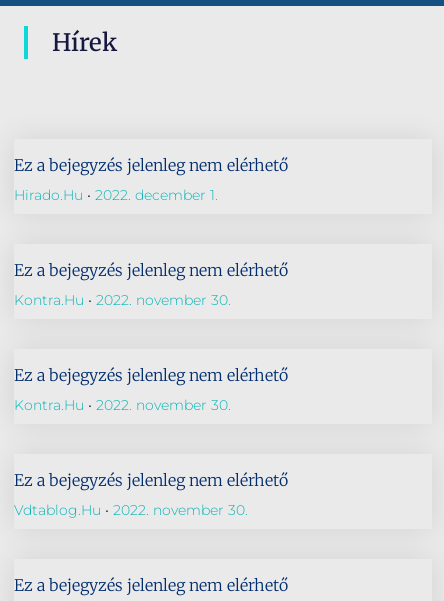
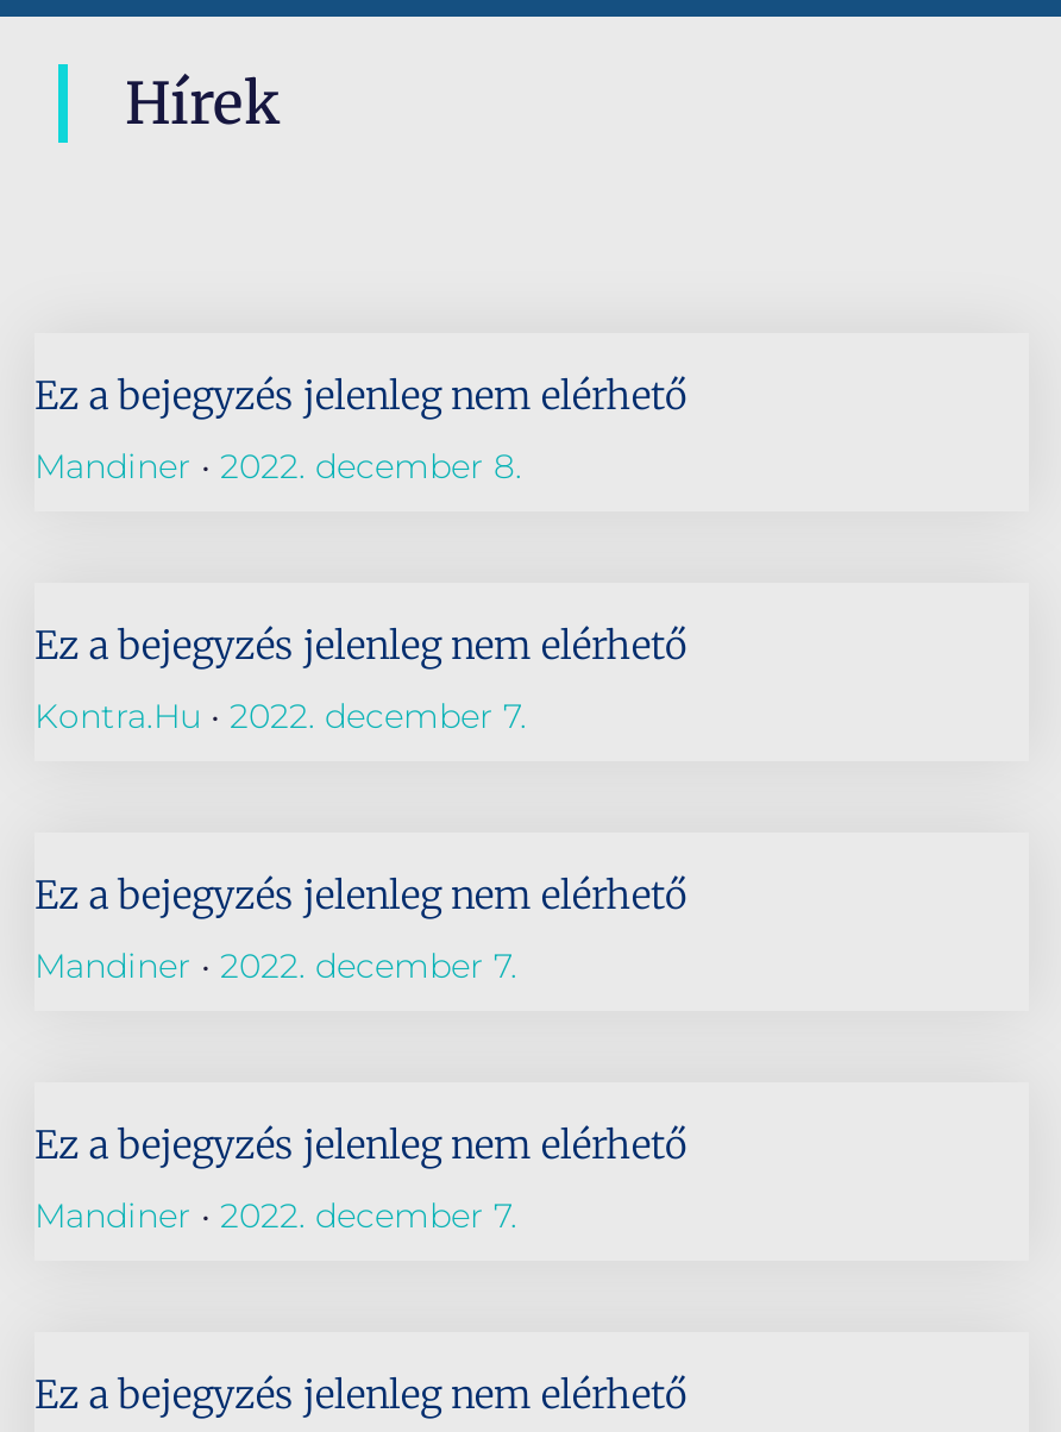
[14,186,218,204] Hirado.hu 2022. december 1. -> [34,445,522,488] Mandiner 2022. december 8.
[14,291,231,309] Kontra.Hu 2022. november 30. -> [34,695,527,737] Kontra.Hu 2022. december 7.
[14,396,231,414] Kontra.Hu 2022. november 30. -> [34,944,517,987] Mandiner 2022. december 7.
[14,501,248,519] Vdtablog.hu 2022. november 30. -> [34,1194,517,1237] Mandiner 2022. december 7.

